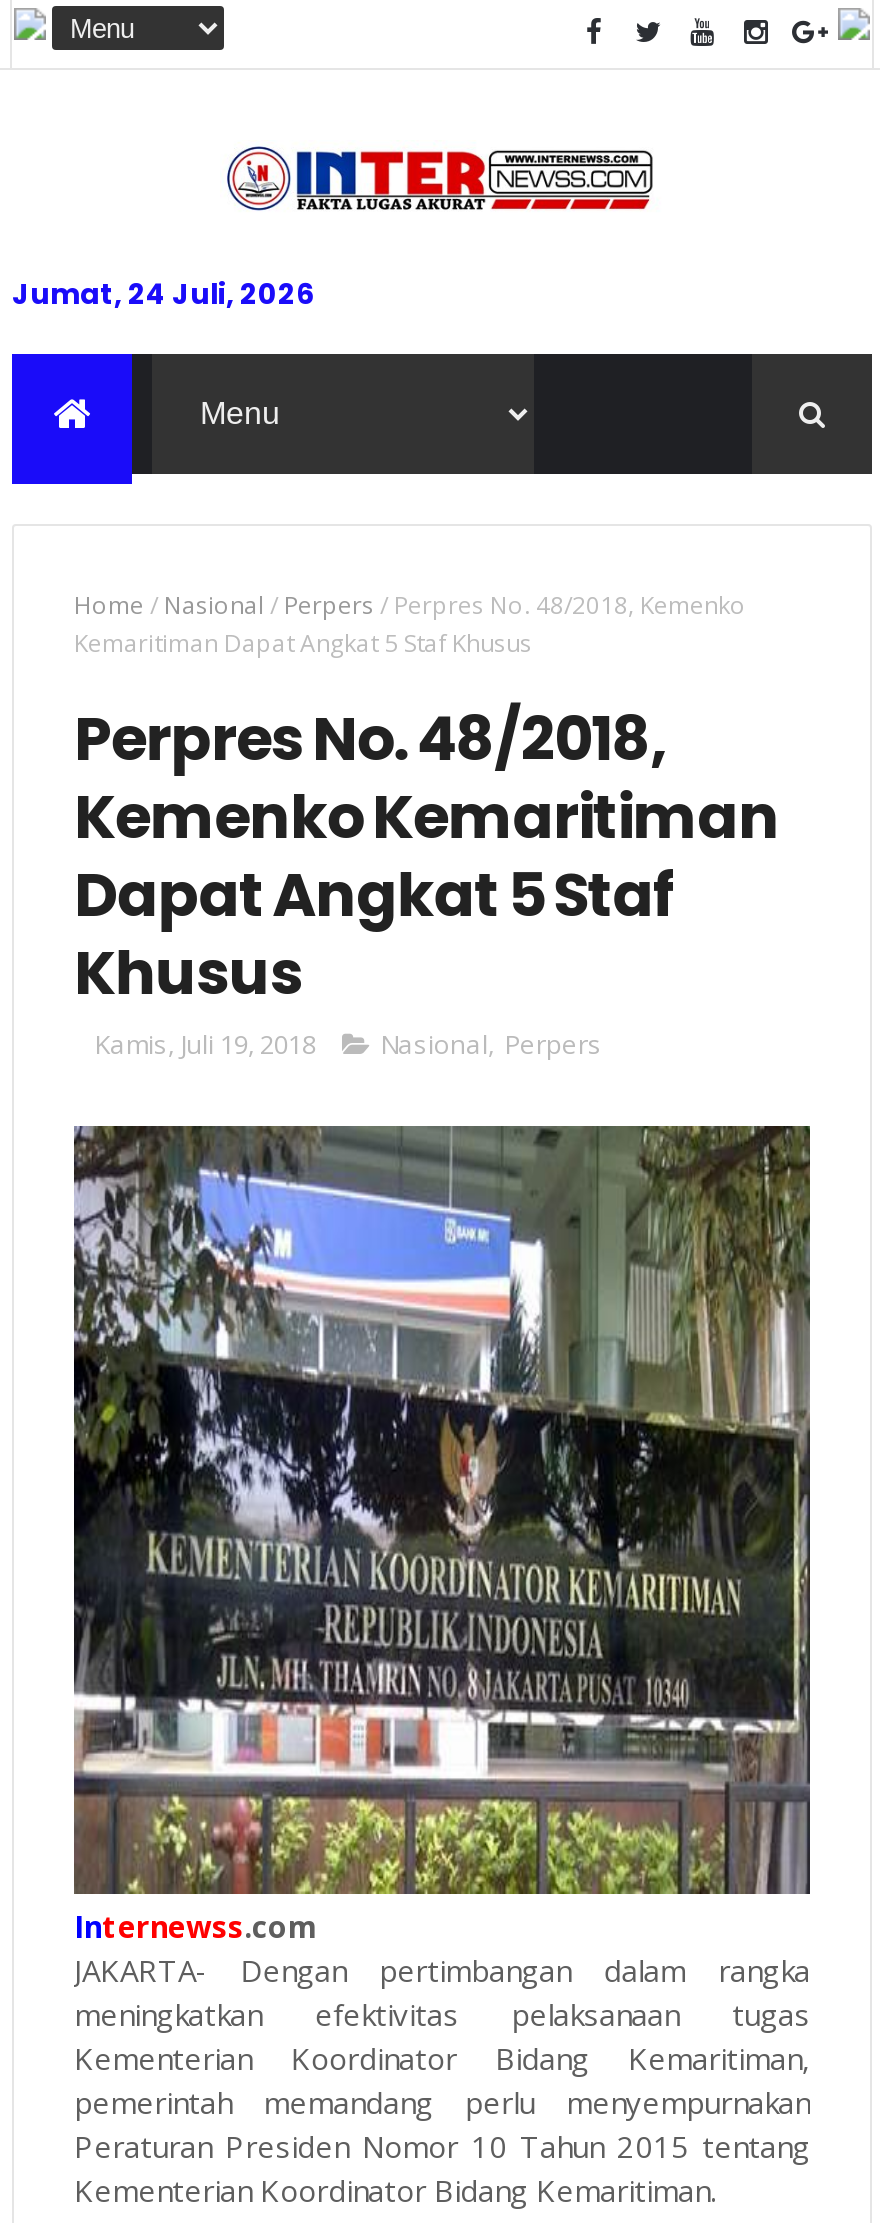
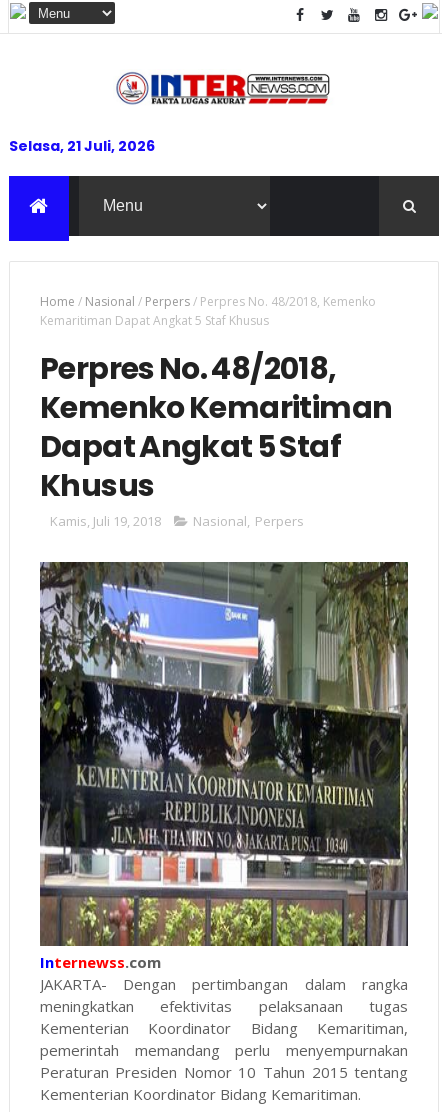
[12,273,314,313] Jumat, 24 Juli, 2026 -> [9,136,155,156] Selasa, 21 Juli, 2026

